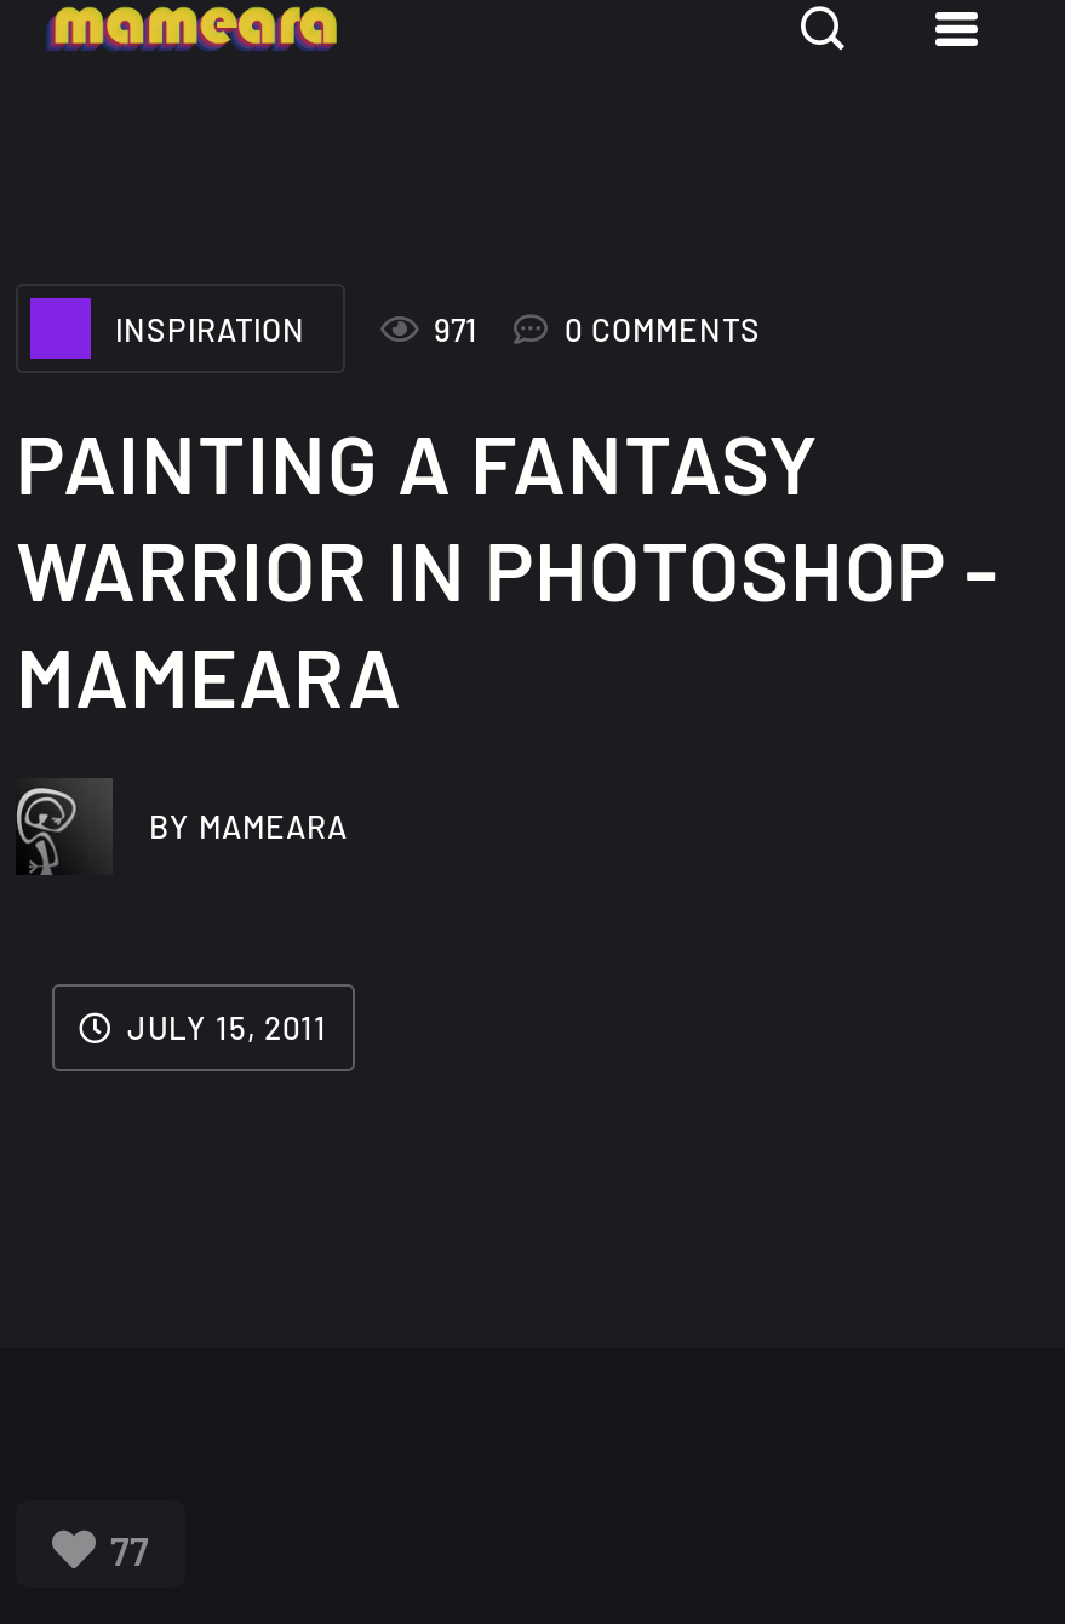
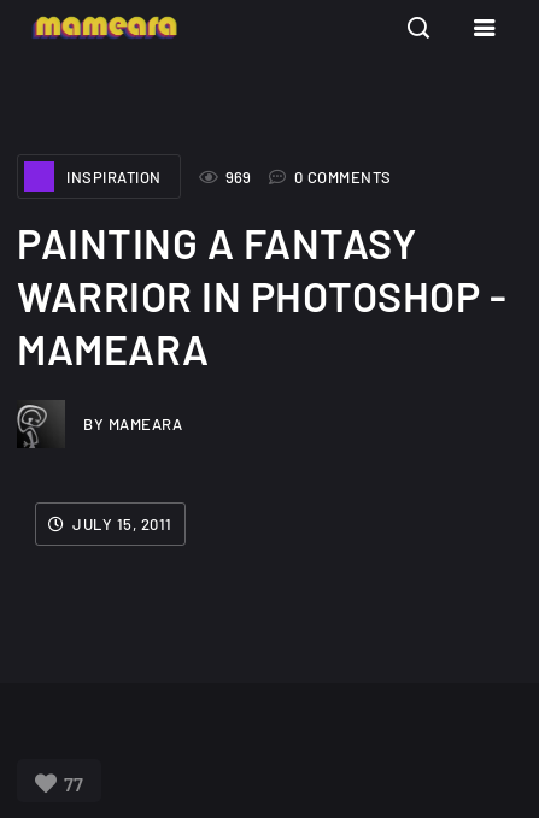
[426,309,477,348] 971 -> [221,167,250,186] 969

